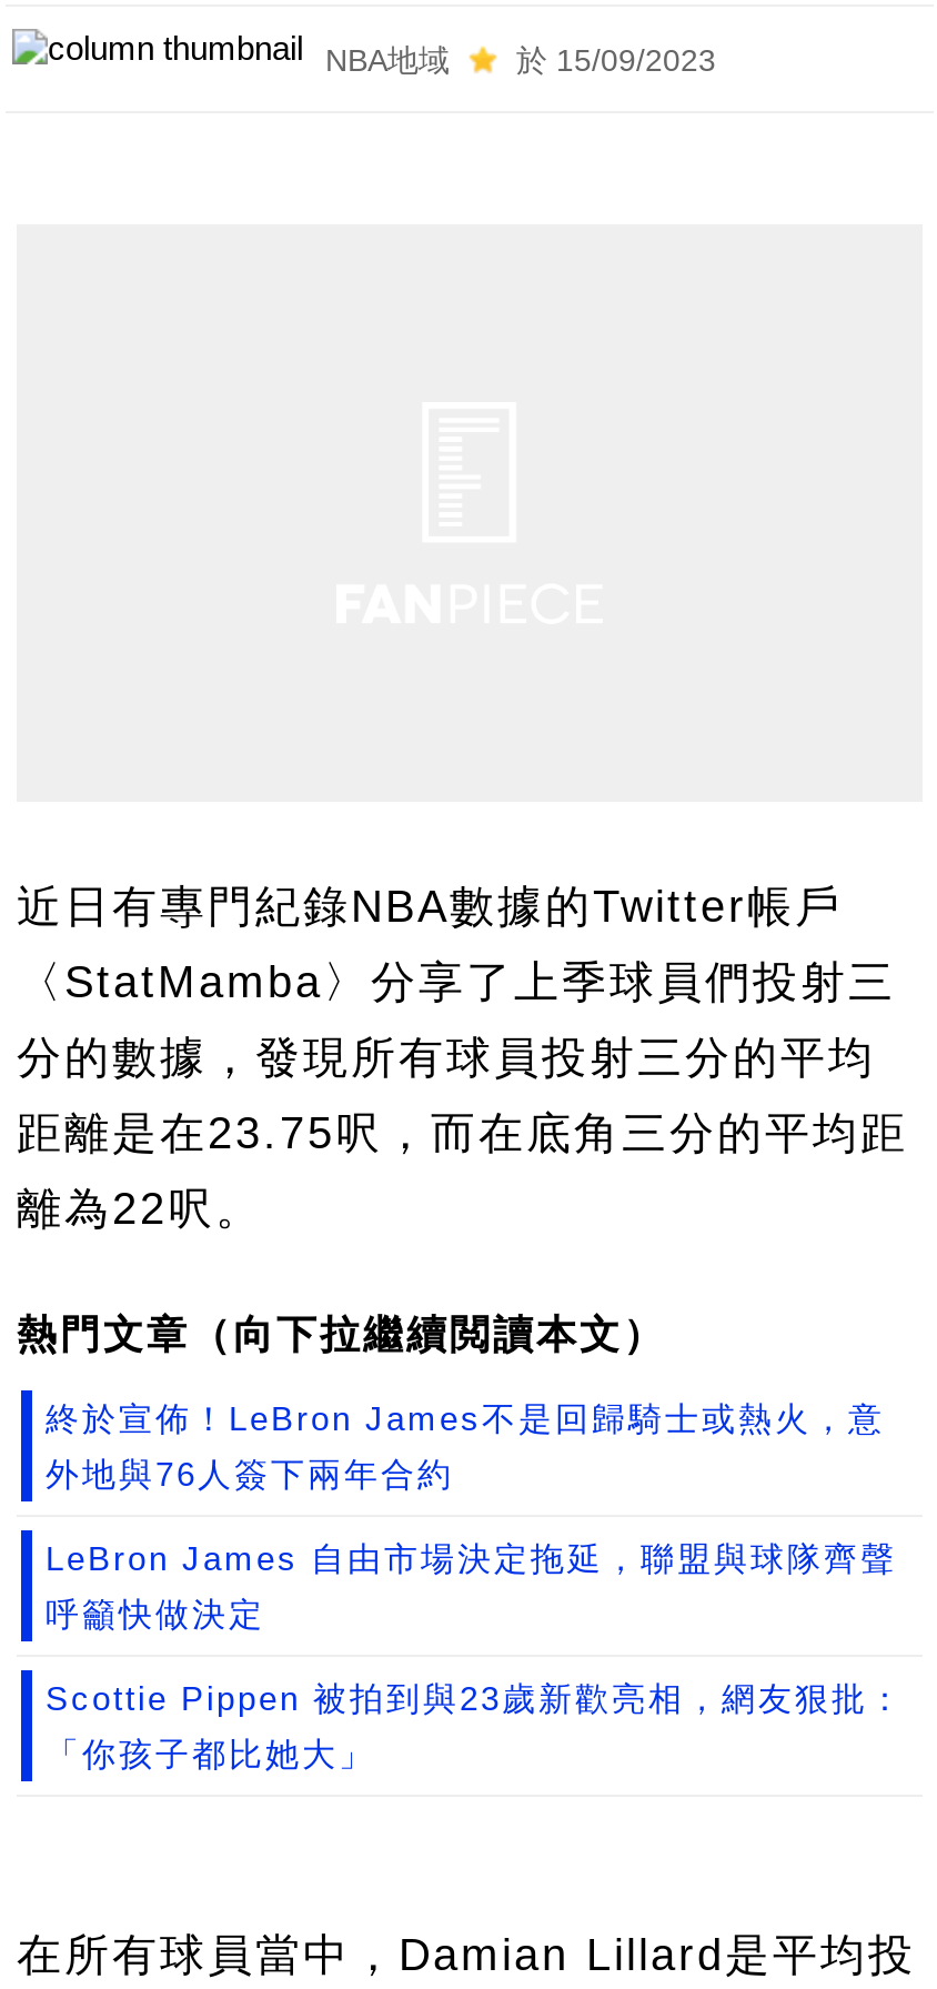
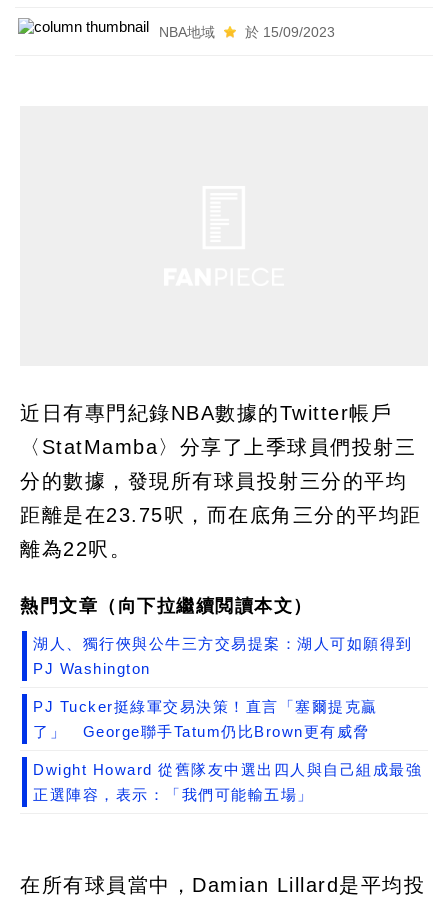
[46,1399,885,1437] 終於宣佈！LeBron James不是回歸騎士或熱火，意 -> [33,635,412,652] 湖人、獨行俠與公牛三方交易提案：湖人可如願得到
[46,1455,454,1493] 外地與76人簽下兩年合約 -> [33,660,150,677] PJ Washington
[46,1539,897,1577] LeBron James 自由市場決定拖延，聯盟與球隊齊聲 -> [33,698,377,715] PJ Tucker挺綠軍交易決策！直言「塞爾提克贏
[46,1595,265,1633] 呼籲快做決定 -> [33,723,369,740] 了」 George聯手Tatum仍比Brown更有威脅
[46,1679,905,1717] Scottie Pippen 被拍到與23歲新歡亮相，網友狠批： -> [33,761,422,778] Dwight Howard 從舊隊友中選出四人與自己組成最強
[46,1735,375,1772] 「你孩子都比她大」 -> [33,786,313,803] 正選陣容，表示：「我們可能輸五場」

